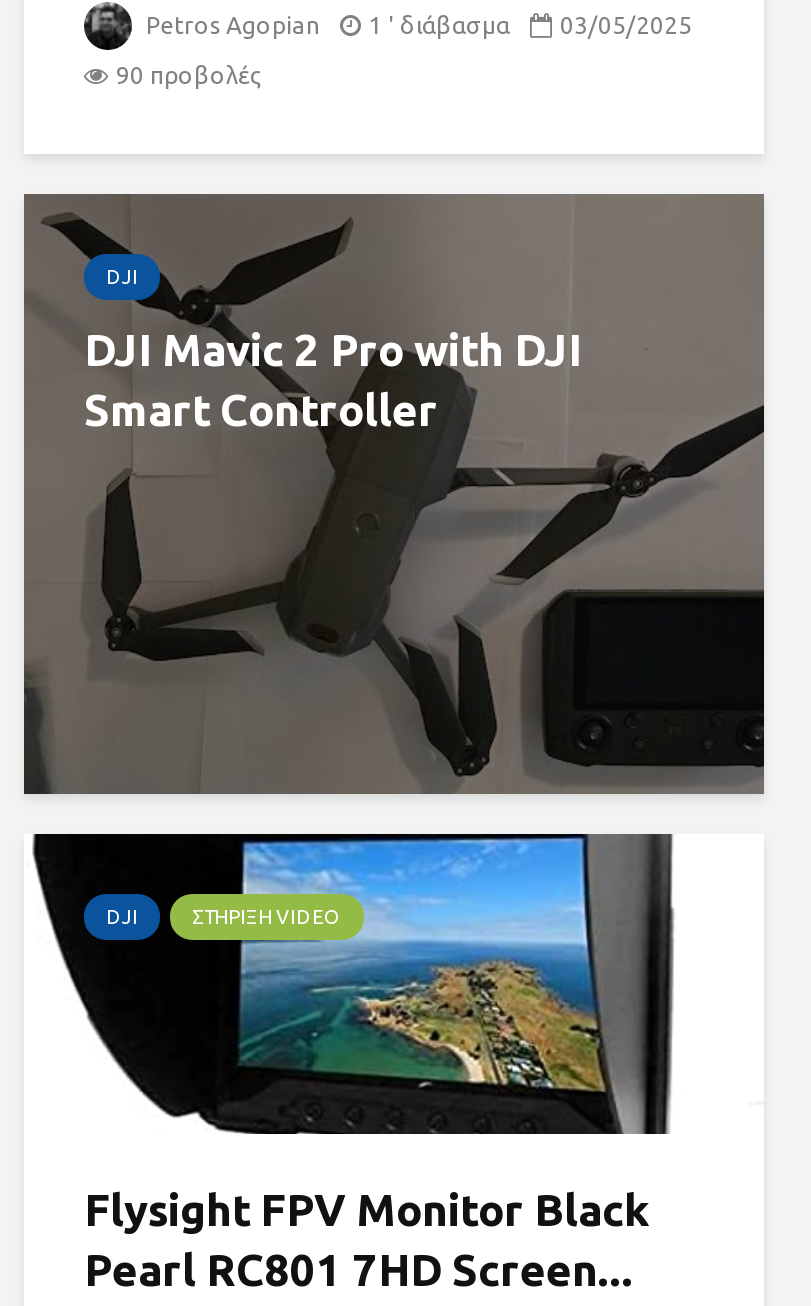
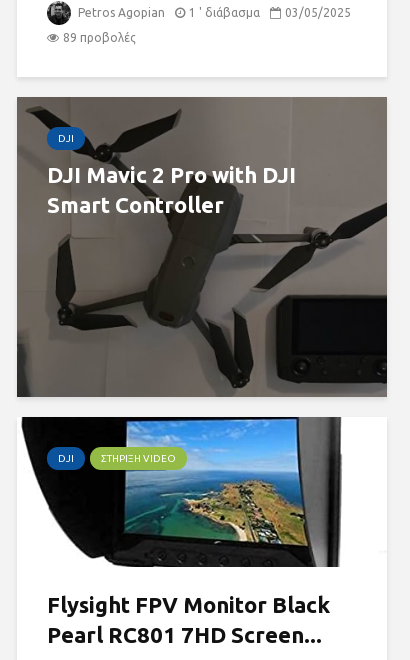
[116,62,262,88] 90 προβολές -> [63,31,136,44] 89 προβολές

